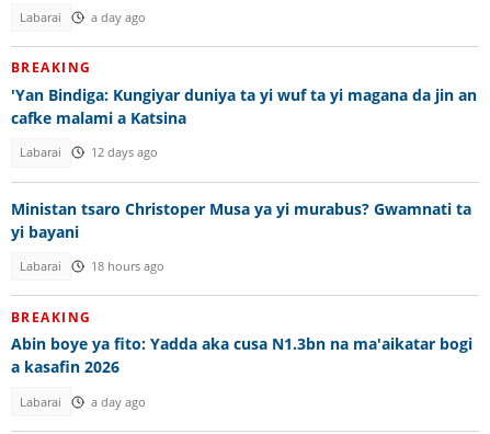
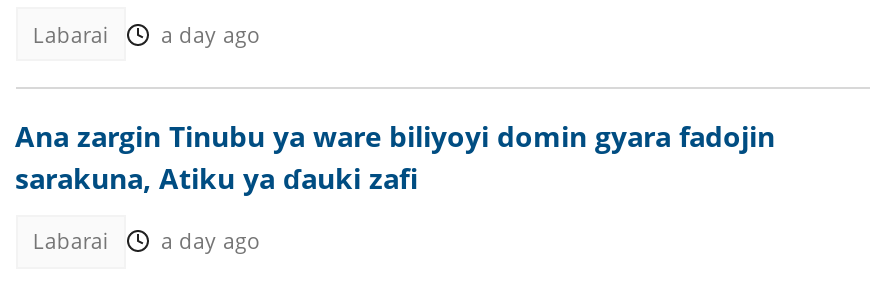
[10,59,476,377] BREAKING | 'Yan Bindiga: Kungiyar duniya ta yi wuf ta yi magana da jin an | cafke malami a Katsina | Labarai | 12 days ago | Ministan tsaro Christoper Musa ya yi murabus? Gwamnati ta | yi bayani | Labarai | 18 hours ago | BREAKING | Abin boye ya fito: Yadda aka cusa N1.3bn na ma'aikatar bogi | a kasafin 2026 -> [15,118,775,198] Ana zargin Tinubu ya ware biliyoyi domin gyara fadojin | sarakuna, Atiku ya ɗauki zafi

